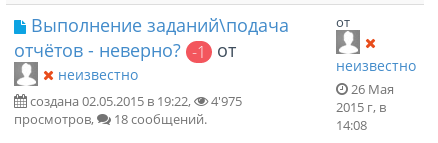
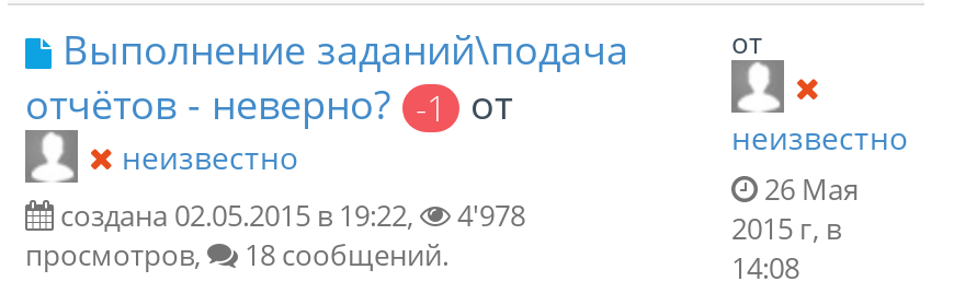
[27,92,242,110] создана 02.05.2015 в 19:22, 4'975 -> [54,196,525,235] создана 02.05.2015 в 19:22, 4'978

